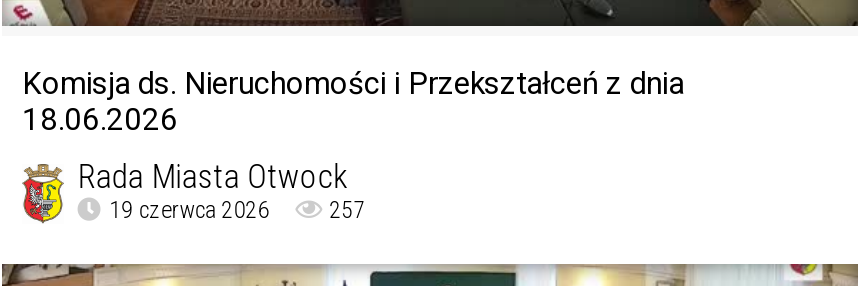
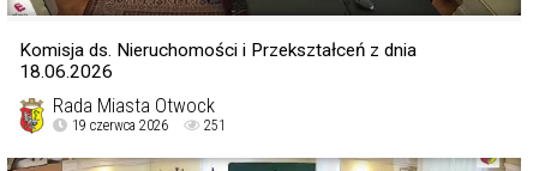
[109,196,365,224] 19 czerwca 2026 257 -> [72,117,225,134] 19 czerwca 2026 251

